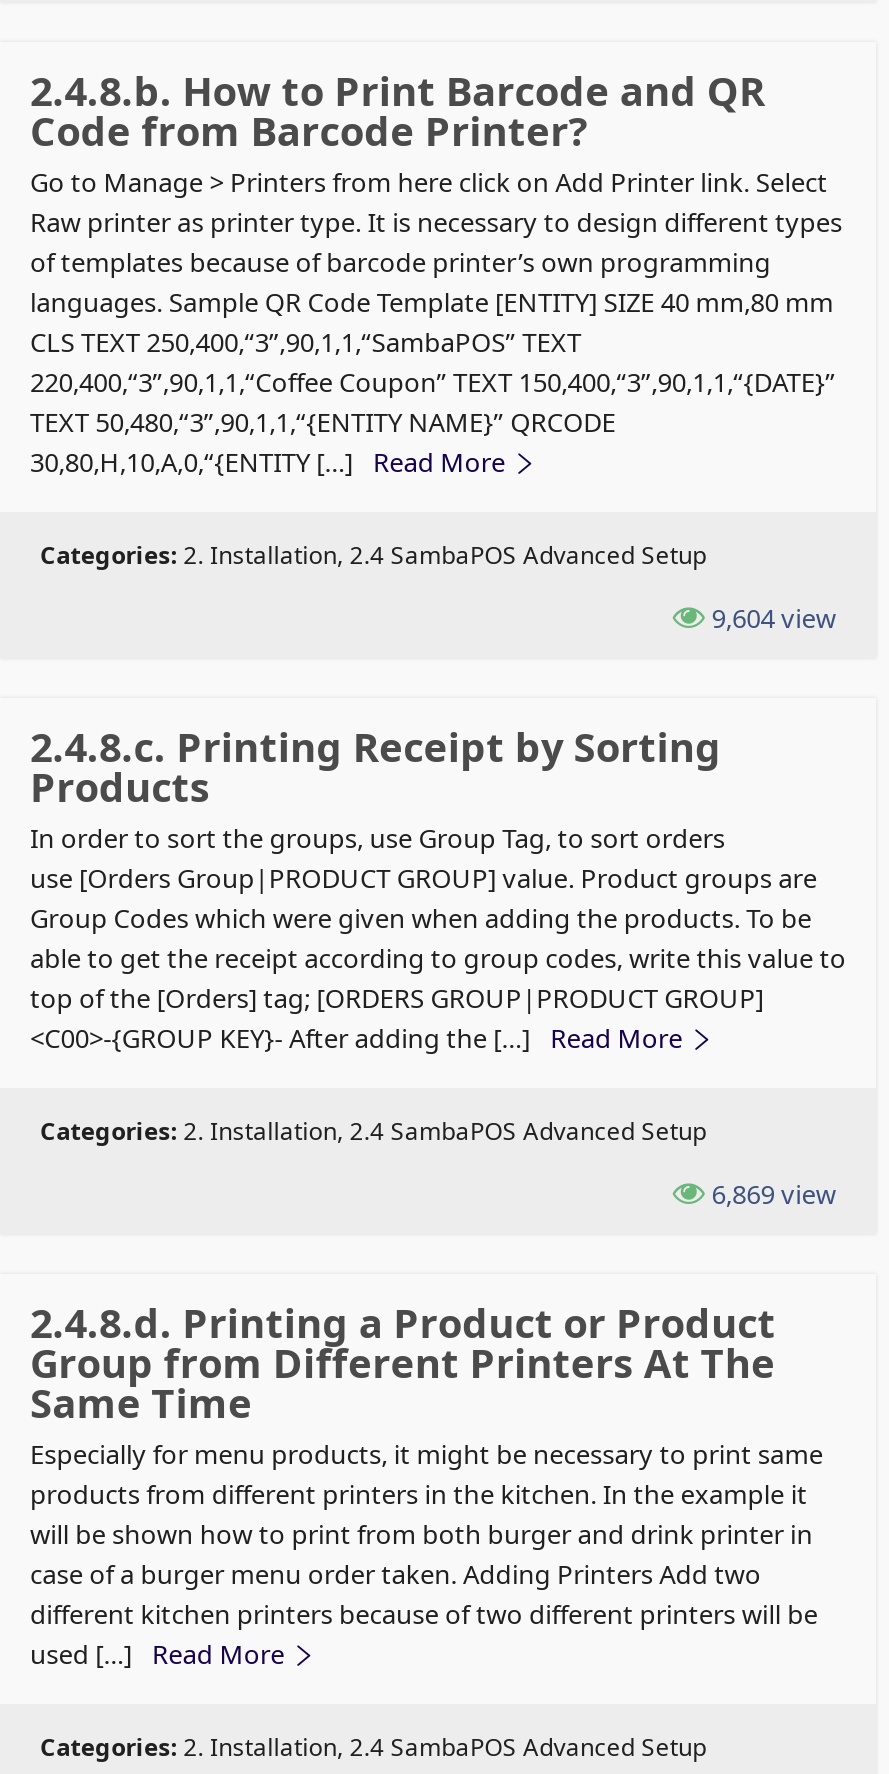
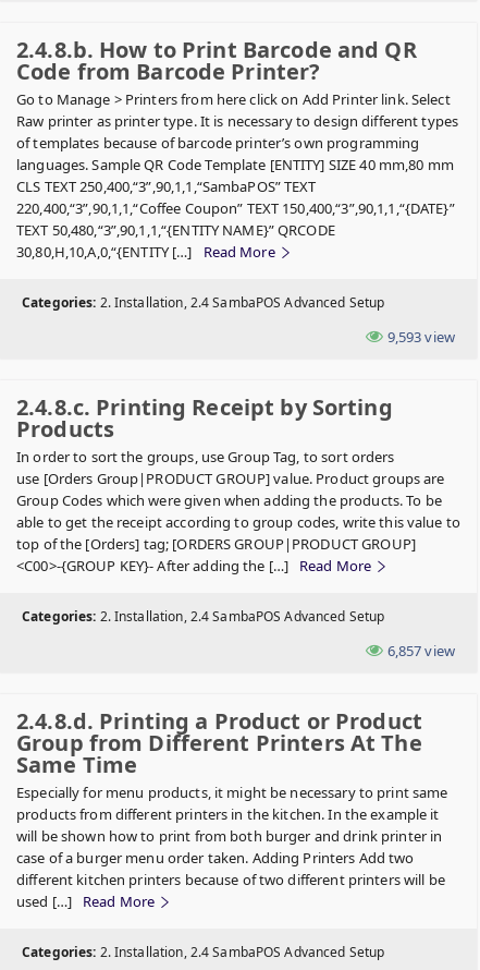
[711,600,836,636] 9,604view -> [387,327,455,347] 9,593view
[711,1176,836,1212] 6,869 view -> [387,641,455,660] 6,857 view

